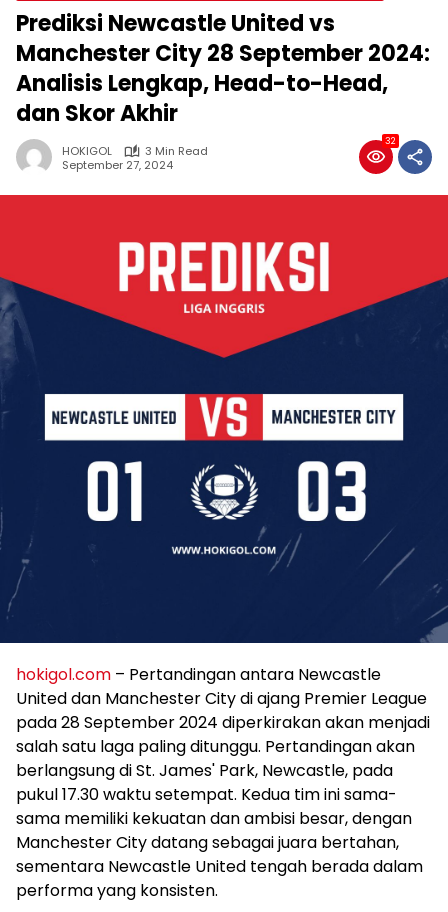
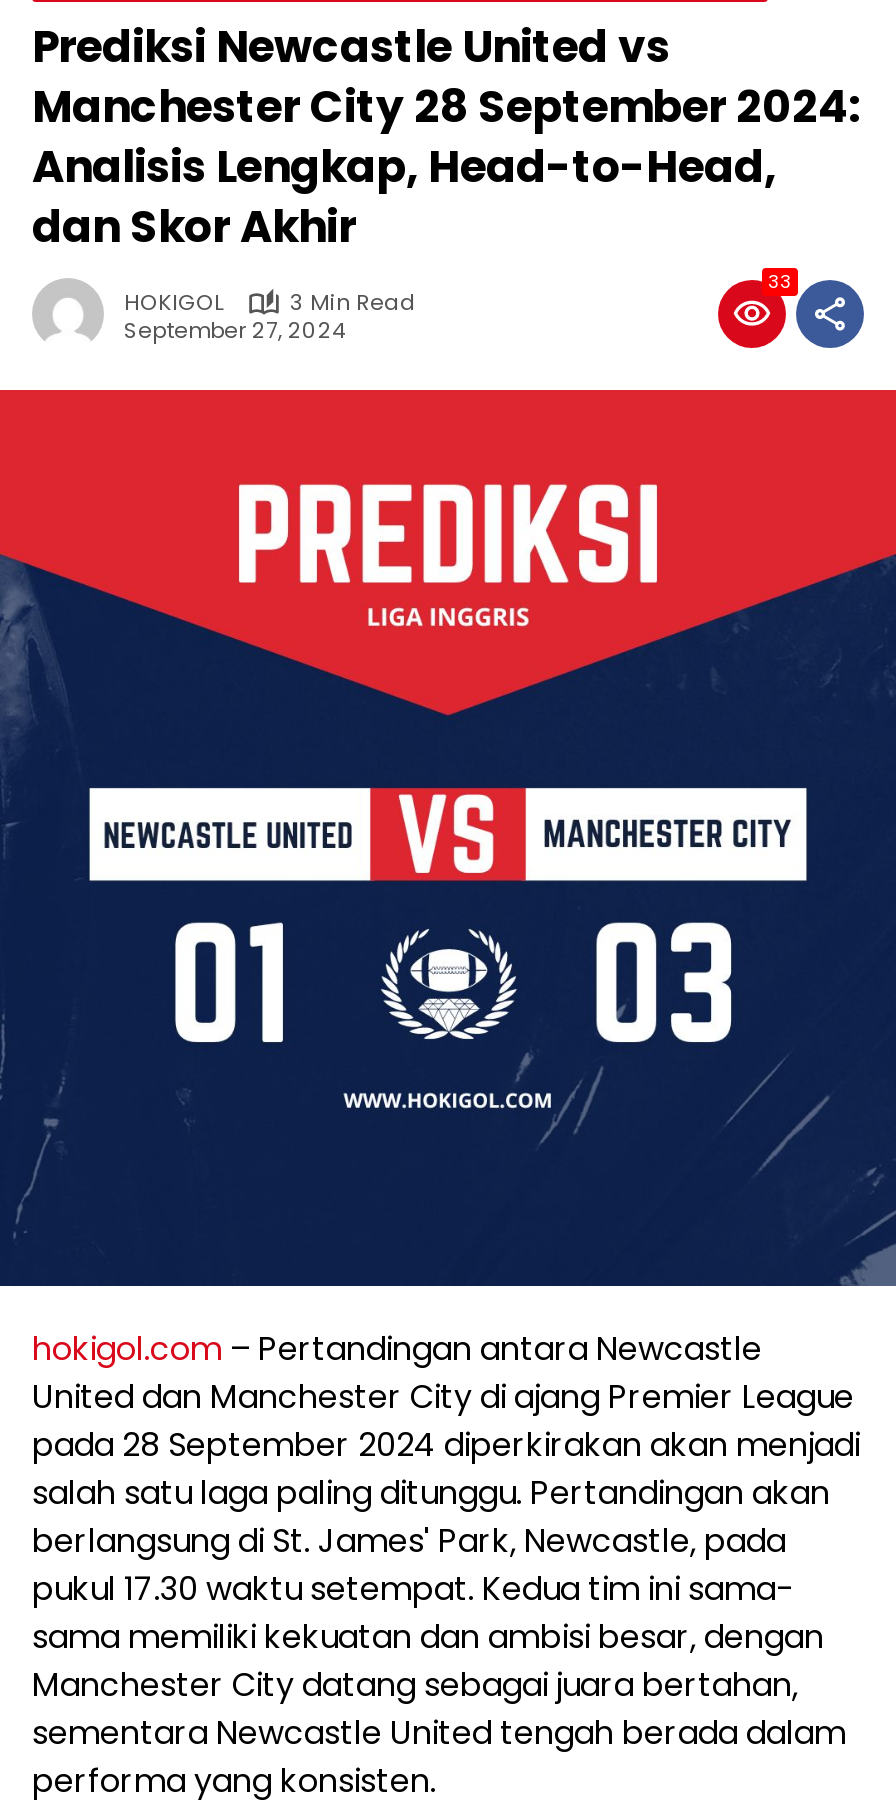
[385,135,396,147] 32 -> [768,270,792,294] 33

